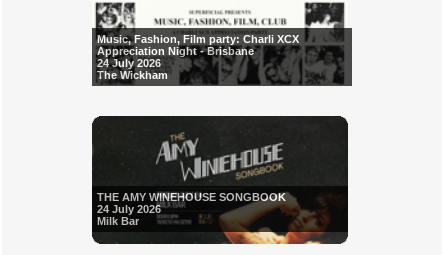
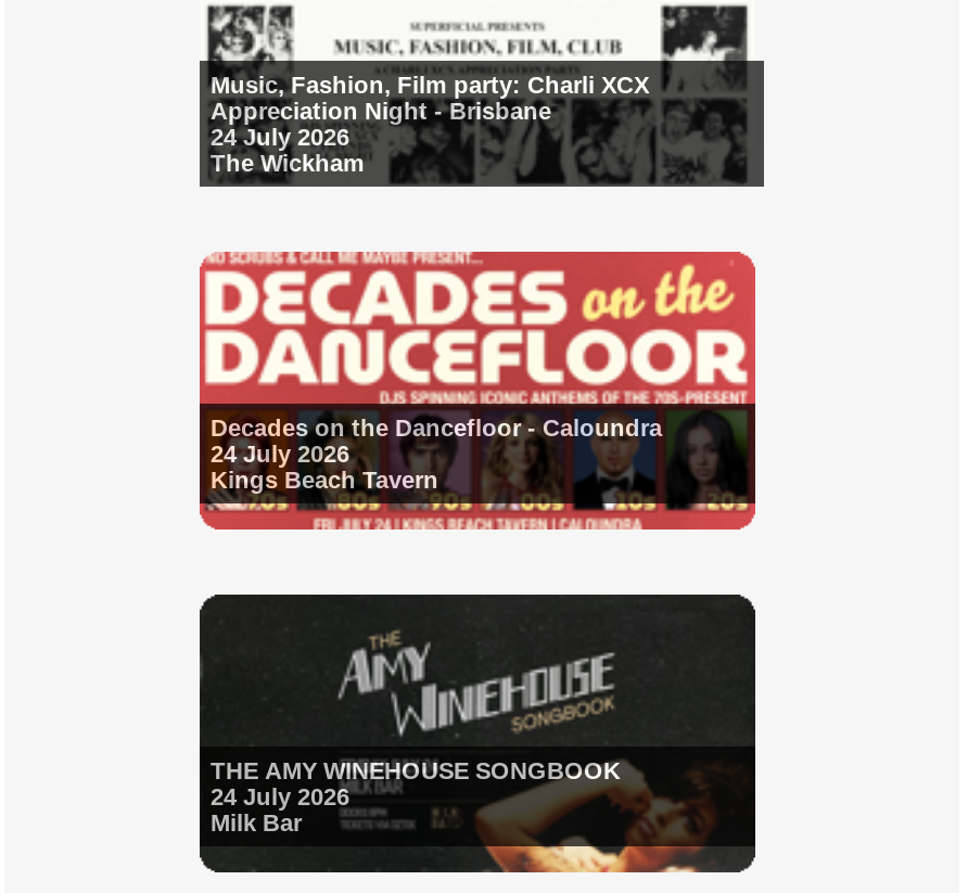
none -> [198,250,757,532] [image] | Decades on the Dancefloor - Caloundra | 24 July 2026 | Kings Beach Tavern

